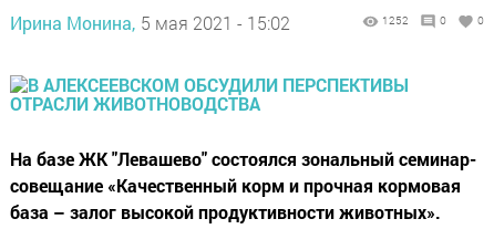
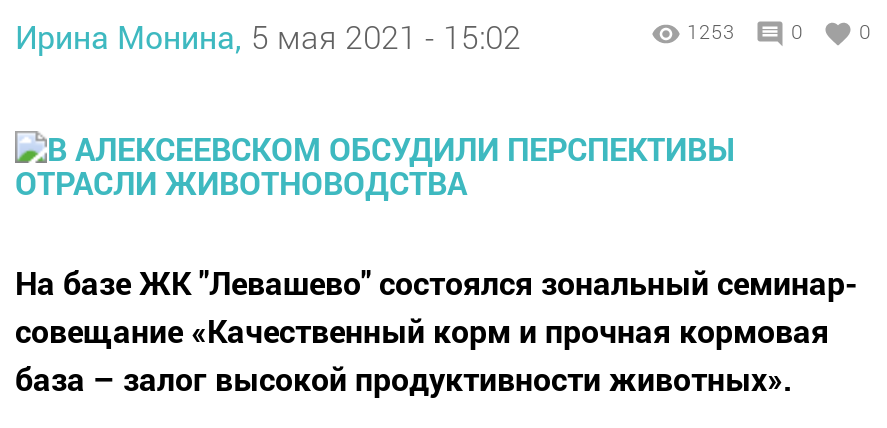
[382,14,409,28] 1252 -> [687,20,735,46] 1253

